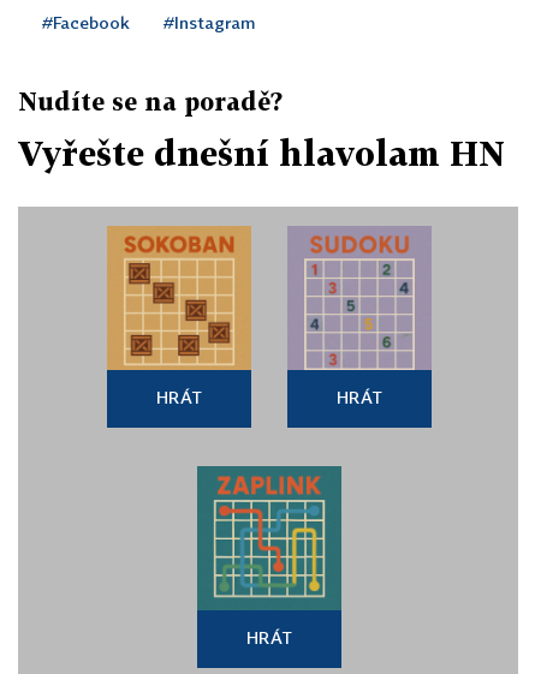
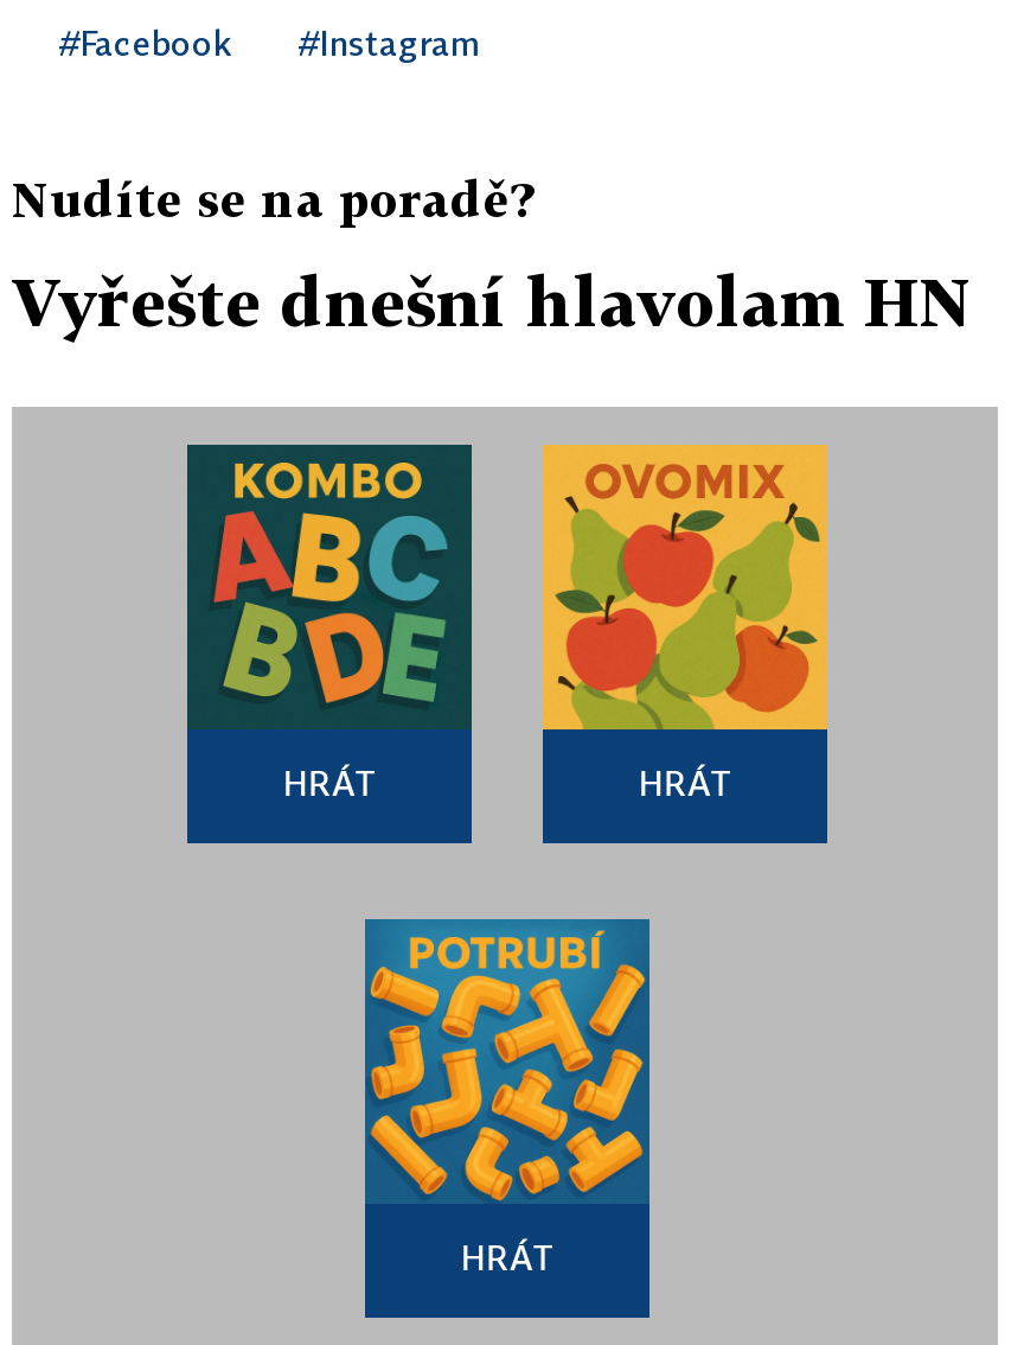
[107,226,251,371] [image] -> [185,442,474,729] [image]
[287,226,432,371] [image] -> [540,442,830,732] [image]
[200,466,339,608] [image] -> [367,919,645,1201] [image]

